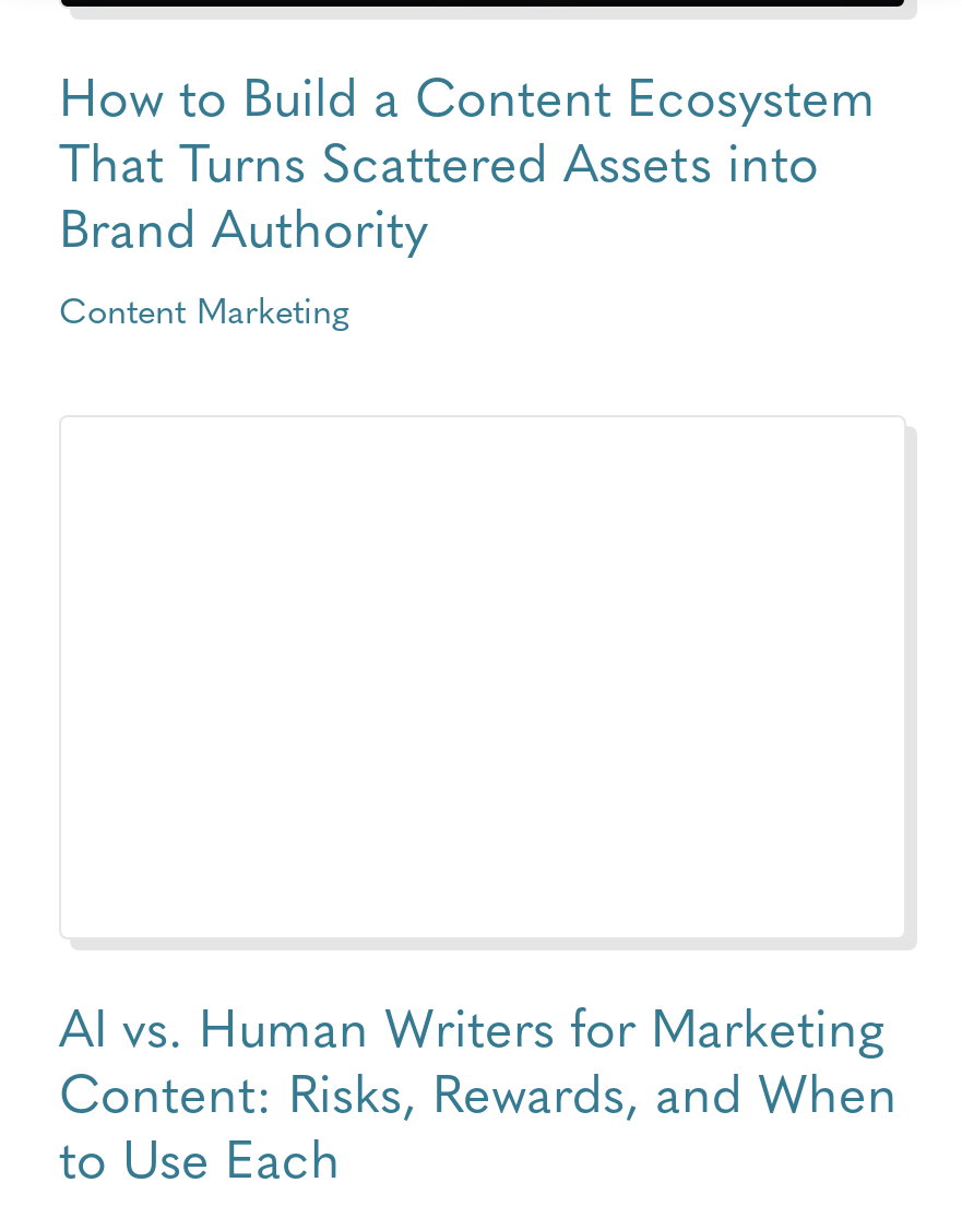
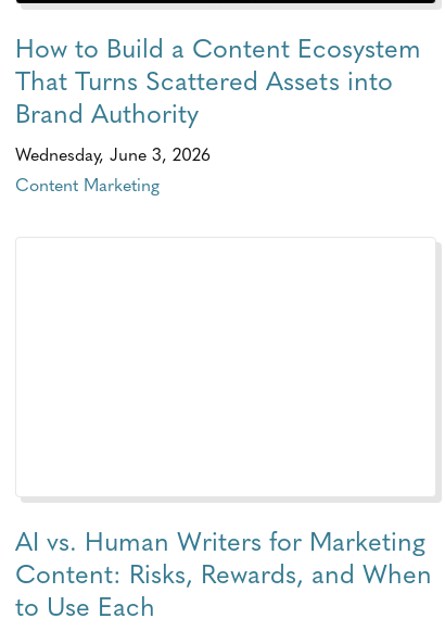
none -> [15,141,211,166] Wednesday, June 3, 2026

